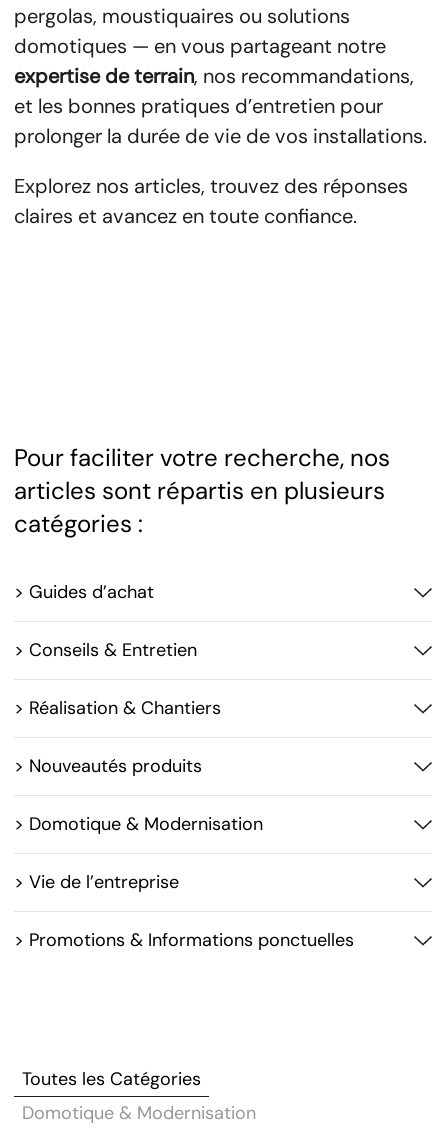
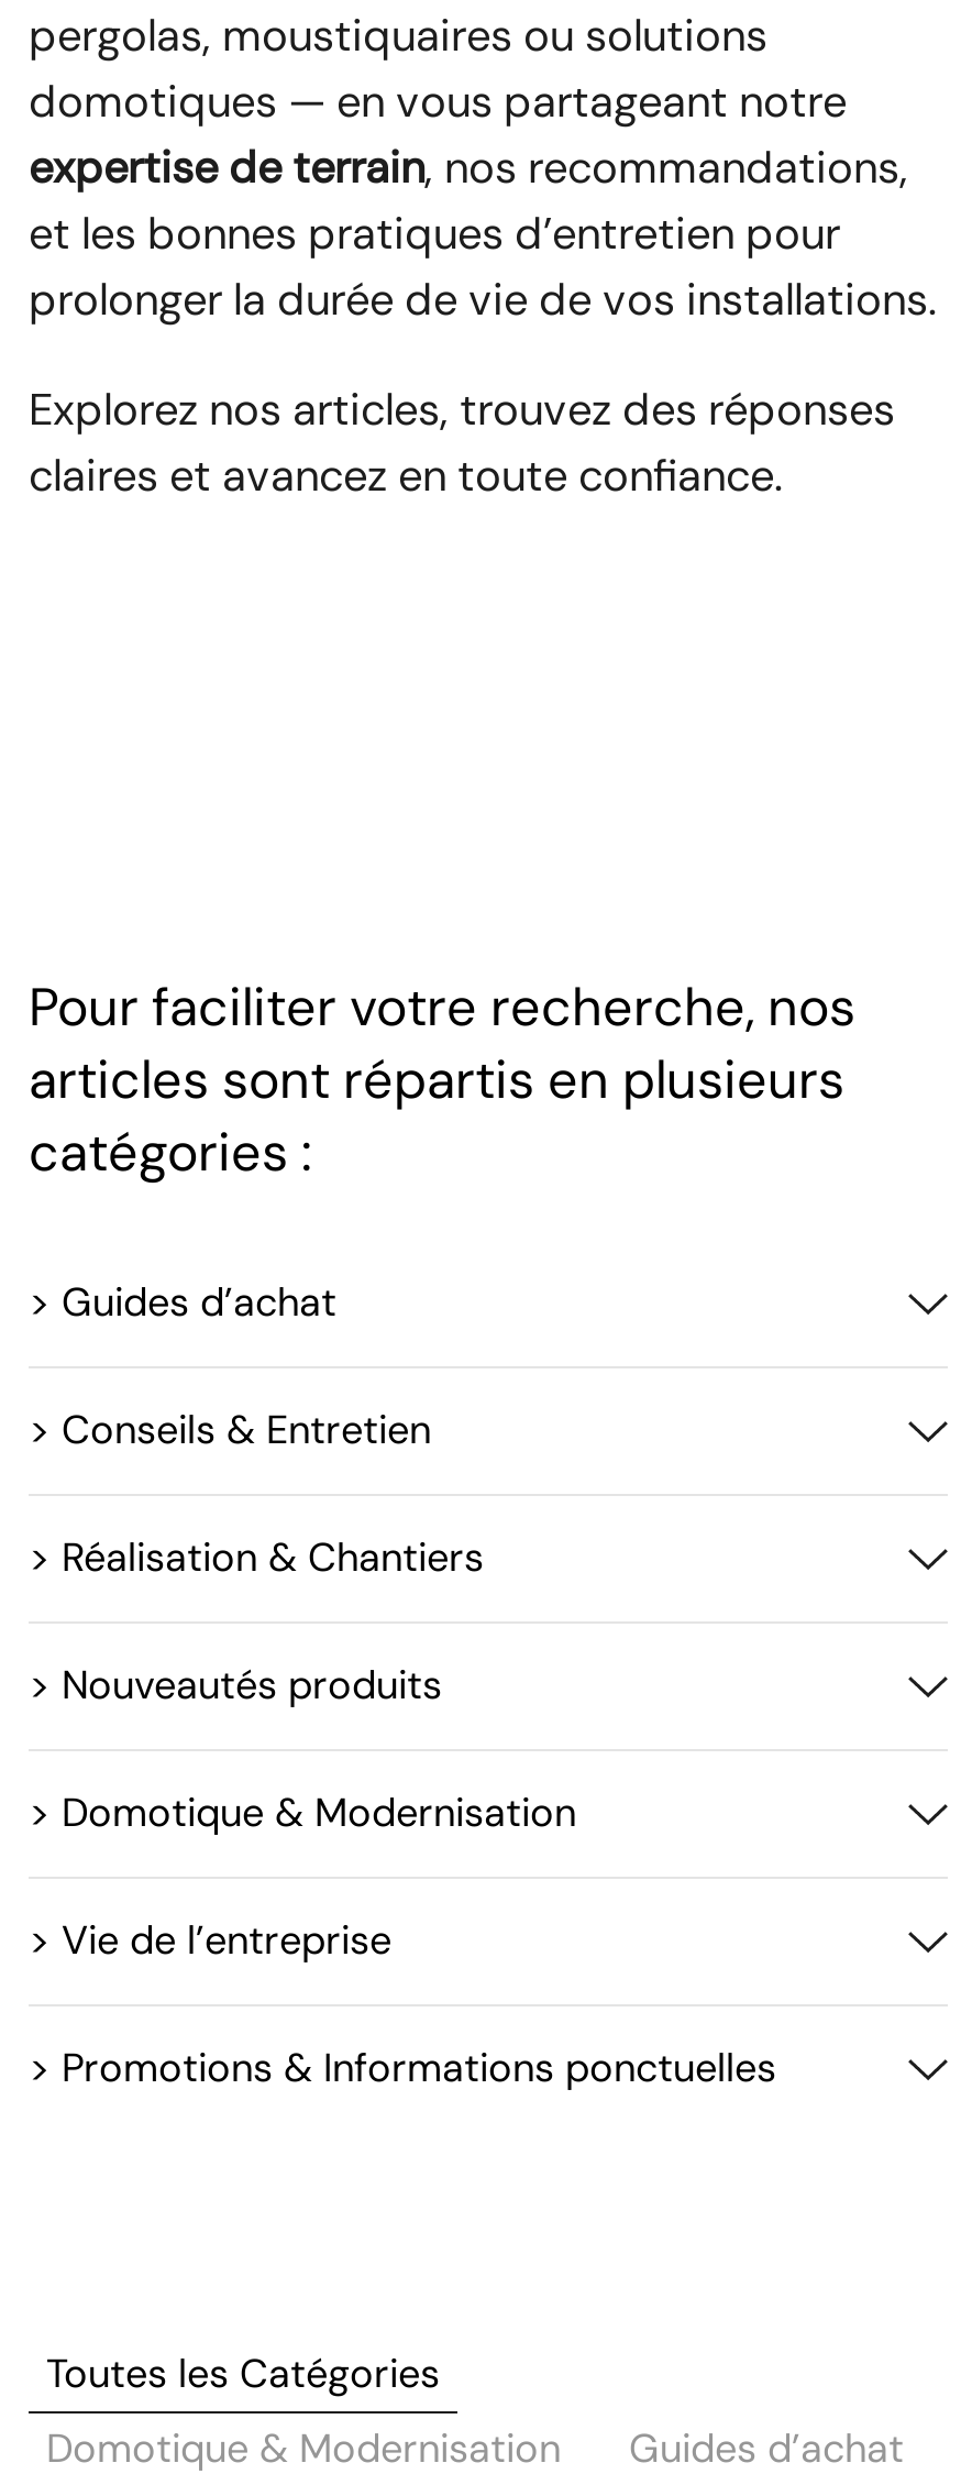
none -> [629,2422,904,2475] Guides d’achat

